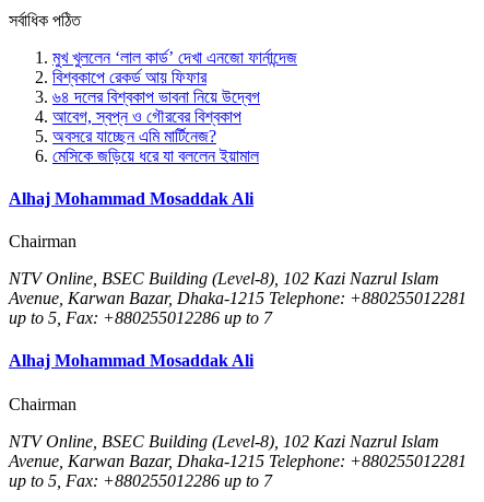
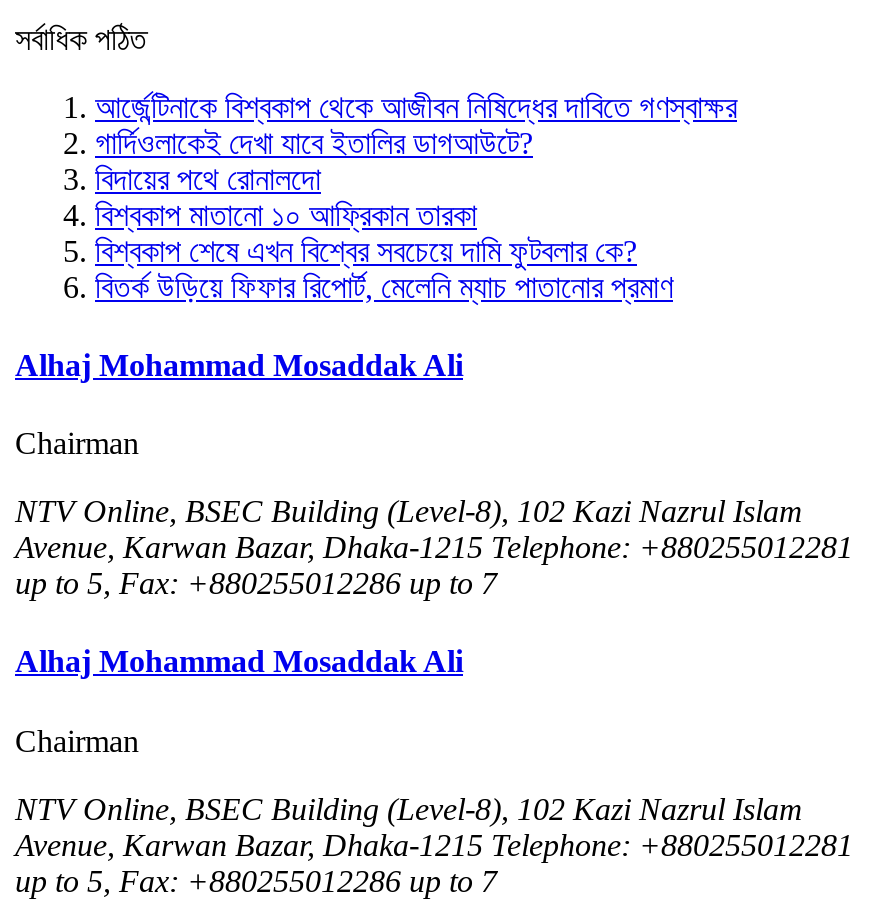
[52,48,297,165] মুখ খুললেন ‘লাল কার্ড’ দেখা এনজো ফার্নান্দেজ | বিশ্বকাপে রেকর্ড আয় ফিফার | ৬৪ দলের বিশ্বকাপ ভাবনা নিয়ে উদ্বেগ | আবেগ, স্বপ্ন ও গৌরবের বিশ্বকাপ | অবসরে যাচ্ছেন এমি মার্টিনেজ? | মেসিকে জড়িয়ে ধরে যা বললেন ইয়ামাল -> [95,89,737,303] আর্জেন্টিনাকে বিশ্বকাপ থেকে আজীবন নিষিদ্ধের দাবিতে গণস্বাক্ষর | গার্দিওলাকেই দেখা যাবে ইতালির ডাগআউটে? | বিদায়ের পথে রোনালদো | বিশ্বকাপ মাতানো ১০ আফ্রিকান তারকা | বিশ্বকাপ শেষে এখন বিশ্বের সবচেয়ে দামি ফুটবলার কে? | বিতর্ক উড়িয়ে ফিফার রিপোর্ট, মেলেনি ম্যাচ পাতানোর প্রমাণ

